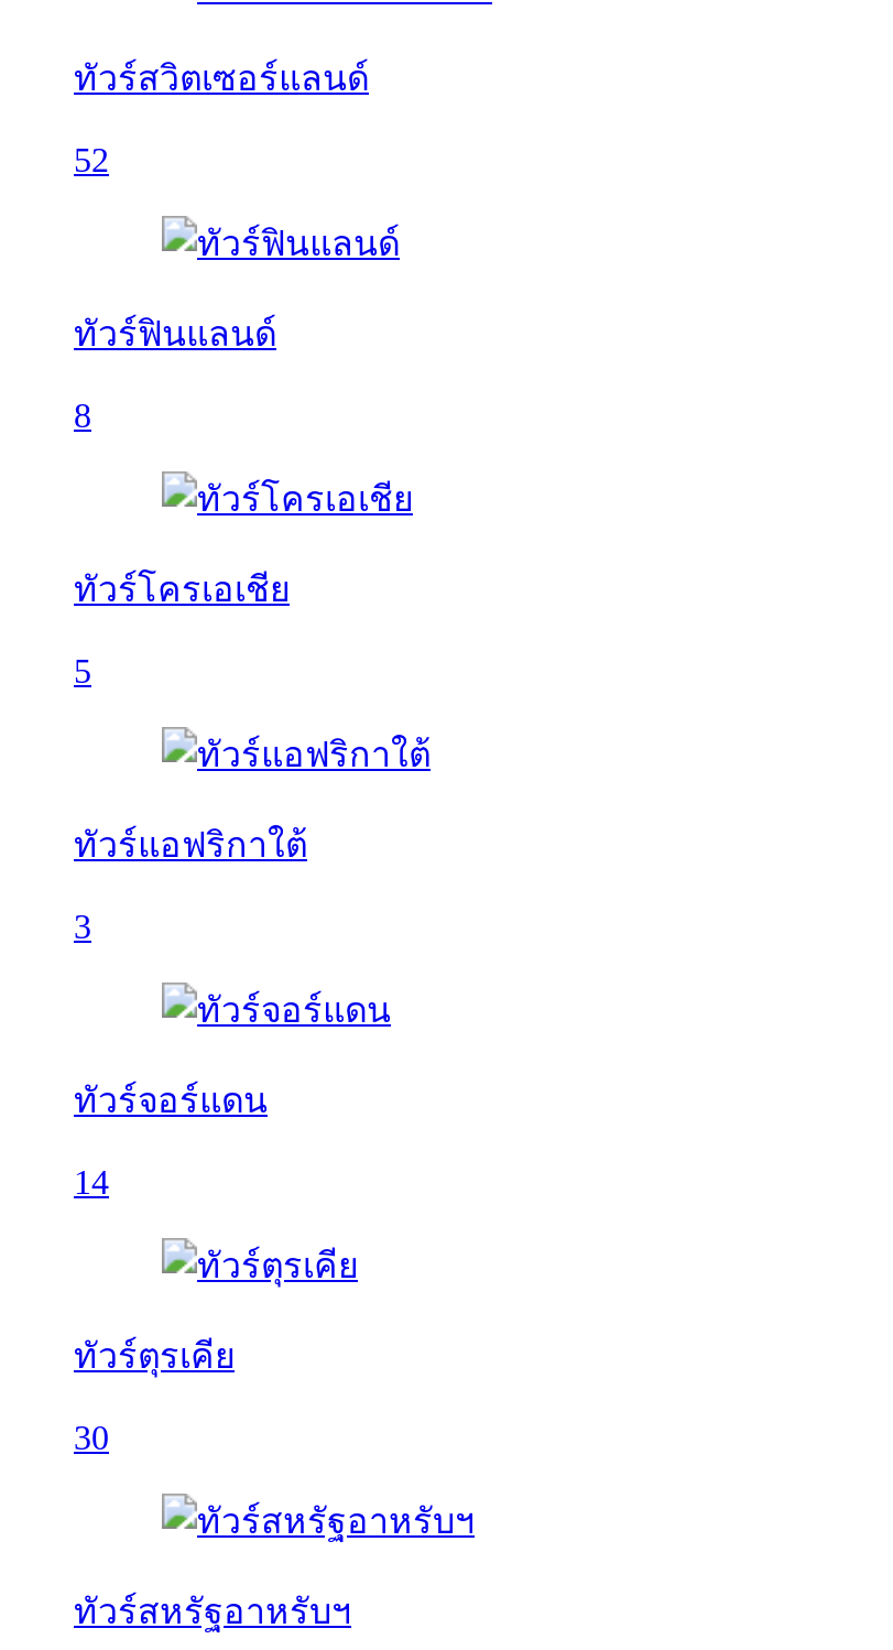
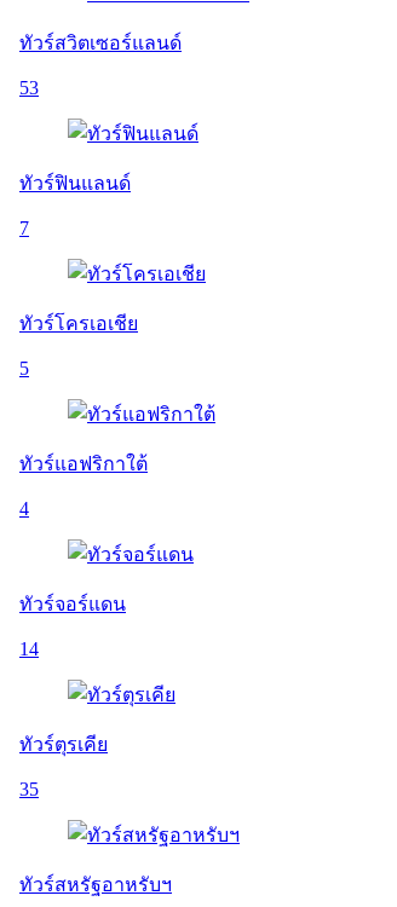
[74,141,109,178] 52 -> [19,77,39,98] 53
[74,397,91,434] 8 -> [19,218,29,238] 7
[74,908,91,945] 3 -> [19,498,29,519] 4
[74,1419,109,1456] 30 -> [19,779,39,799] 35

